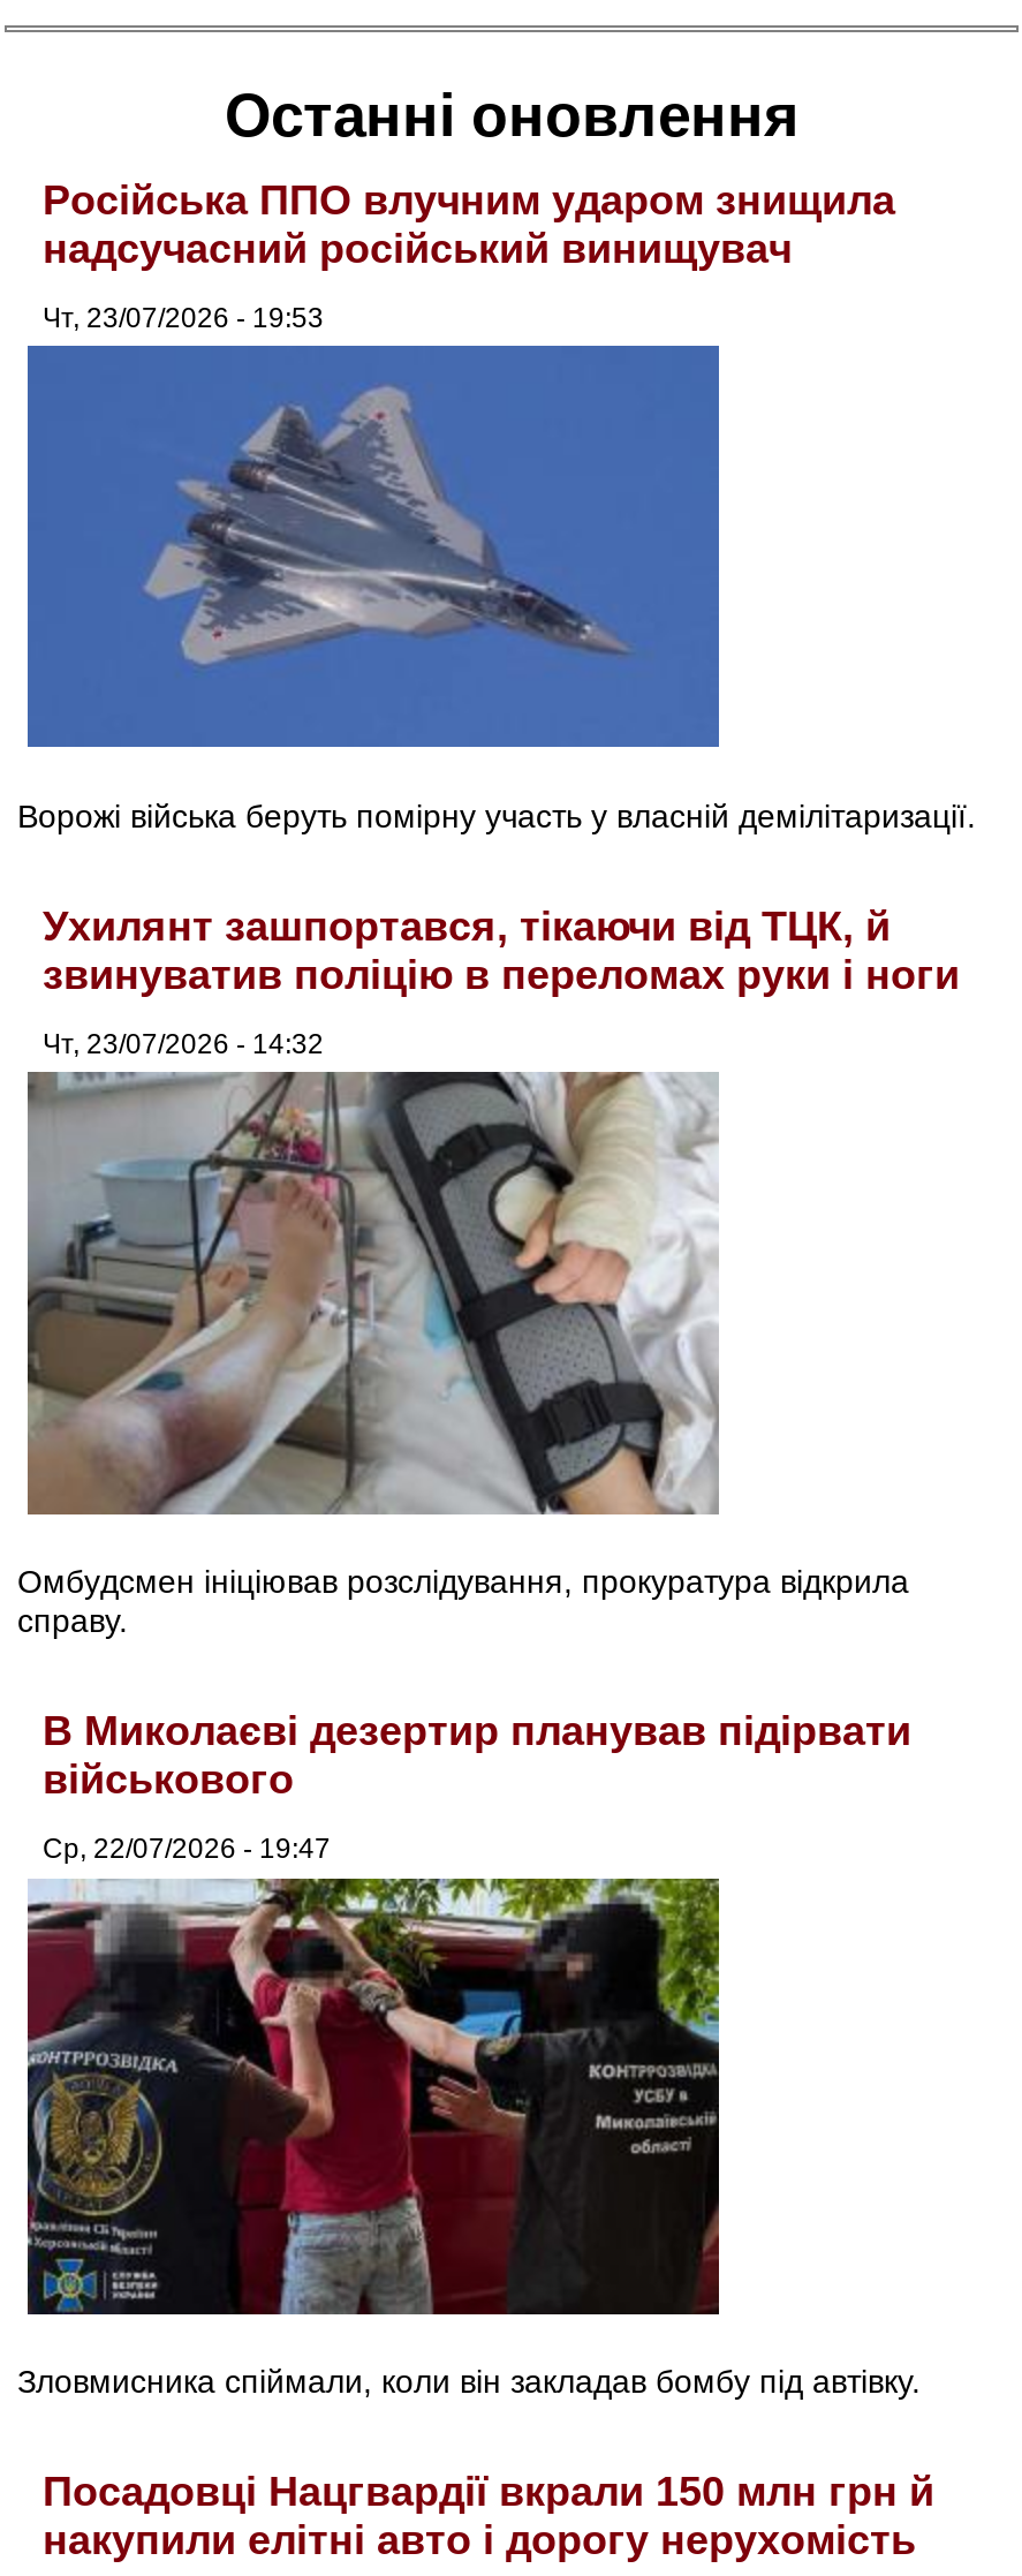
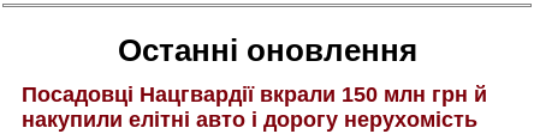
[43,178,895,334] Російська ППО влучним ударом знищила | надсучасний російський винищувач | Чт, 23/07/2026 - 19:53 -> none
[17,343,976,1060] [image] | Ворожі війська беруть помірну участь у власній демілітаризації. | Ухилянт зашпортався, тікаючи від ТЦК, й | звинуватив поліцію в переломах руки і ноги | Чт, 23/07/2026 - 14:32 -> none
[17,1070,911,1865] [image] | Омбудсмен ініціював розслідування, прокуратура відкрила | справу. | В Миколаєві дезертир планував підірвати | військового | Ср, 22/07/2026 - 19:47 -> none
[17,1876,921,2399] [image] | Зловмисника спіймали, коли він закладав бомбу під автівку. -> none

